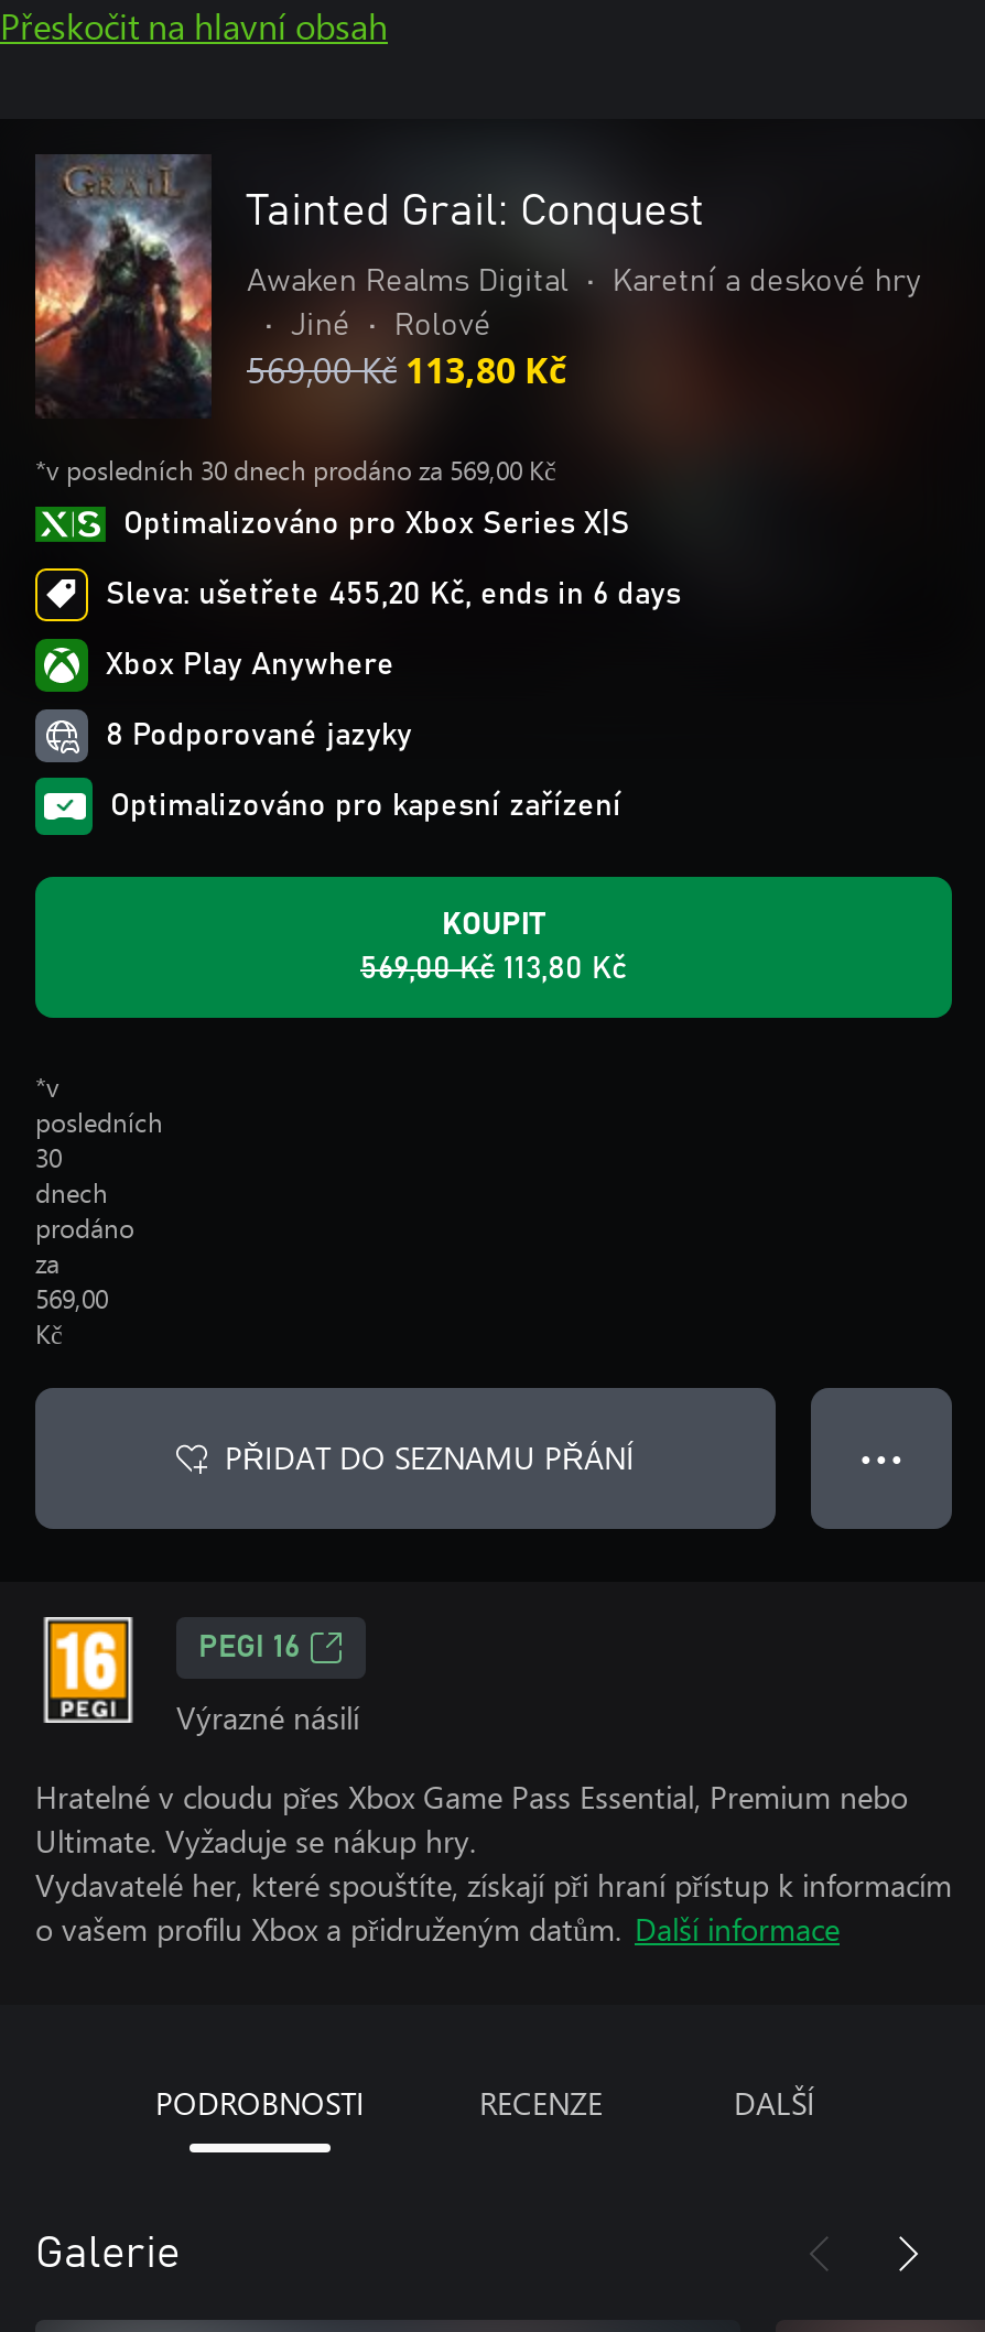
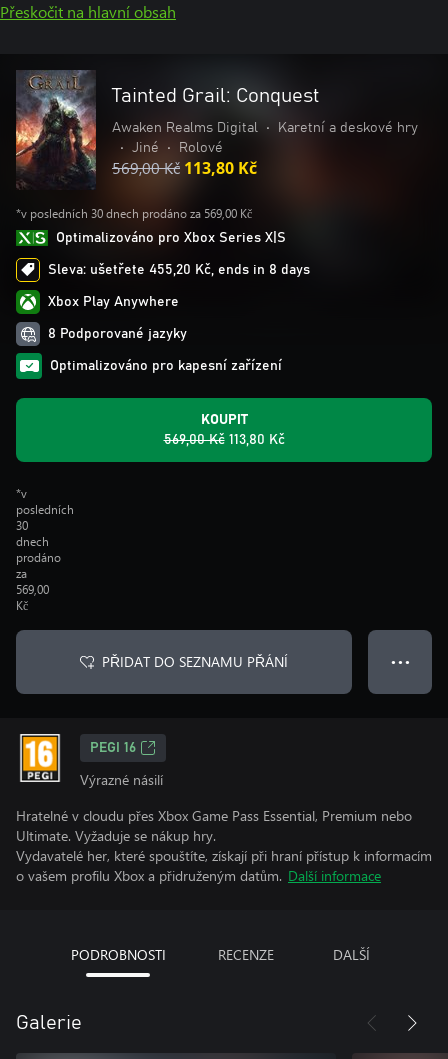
[106,579,681,610] Sleva: ušetřete 455,20 Kč, ends in 6 days -> [48,263,310,277] Sleva: ušetřete 455,20 Kč, ends in 8 days

